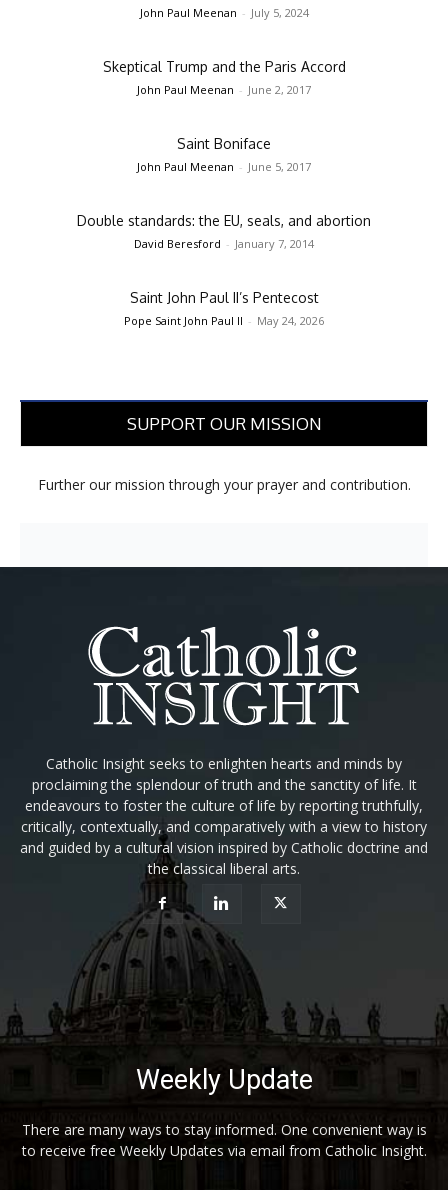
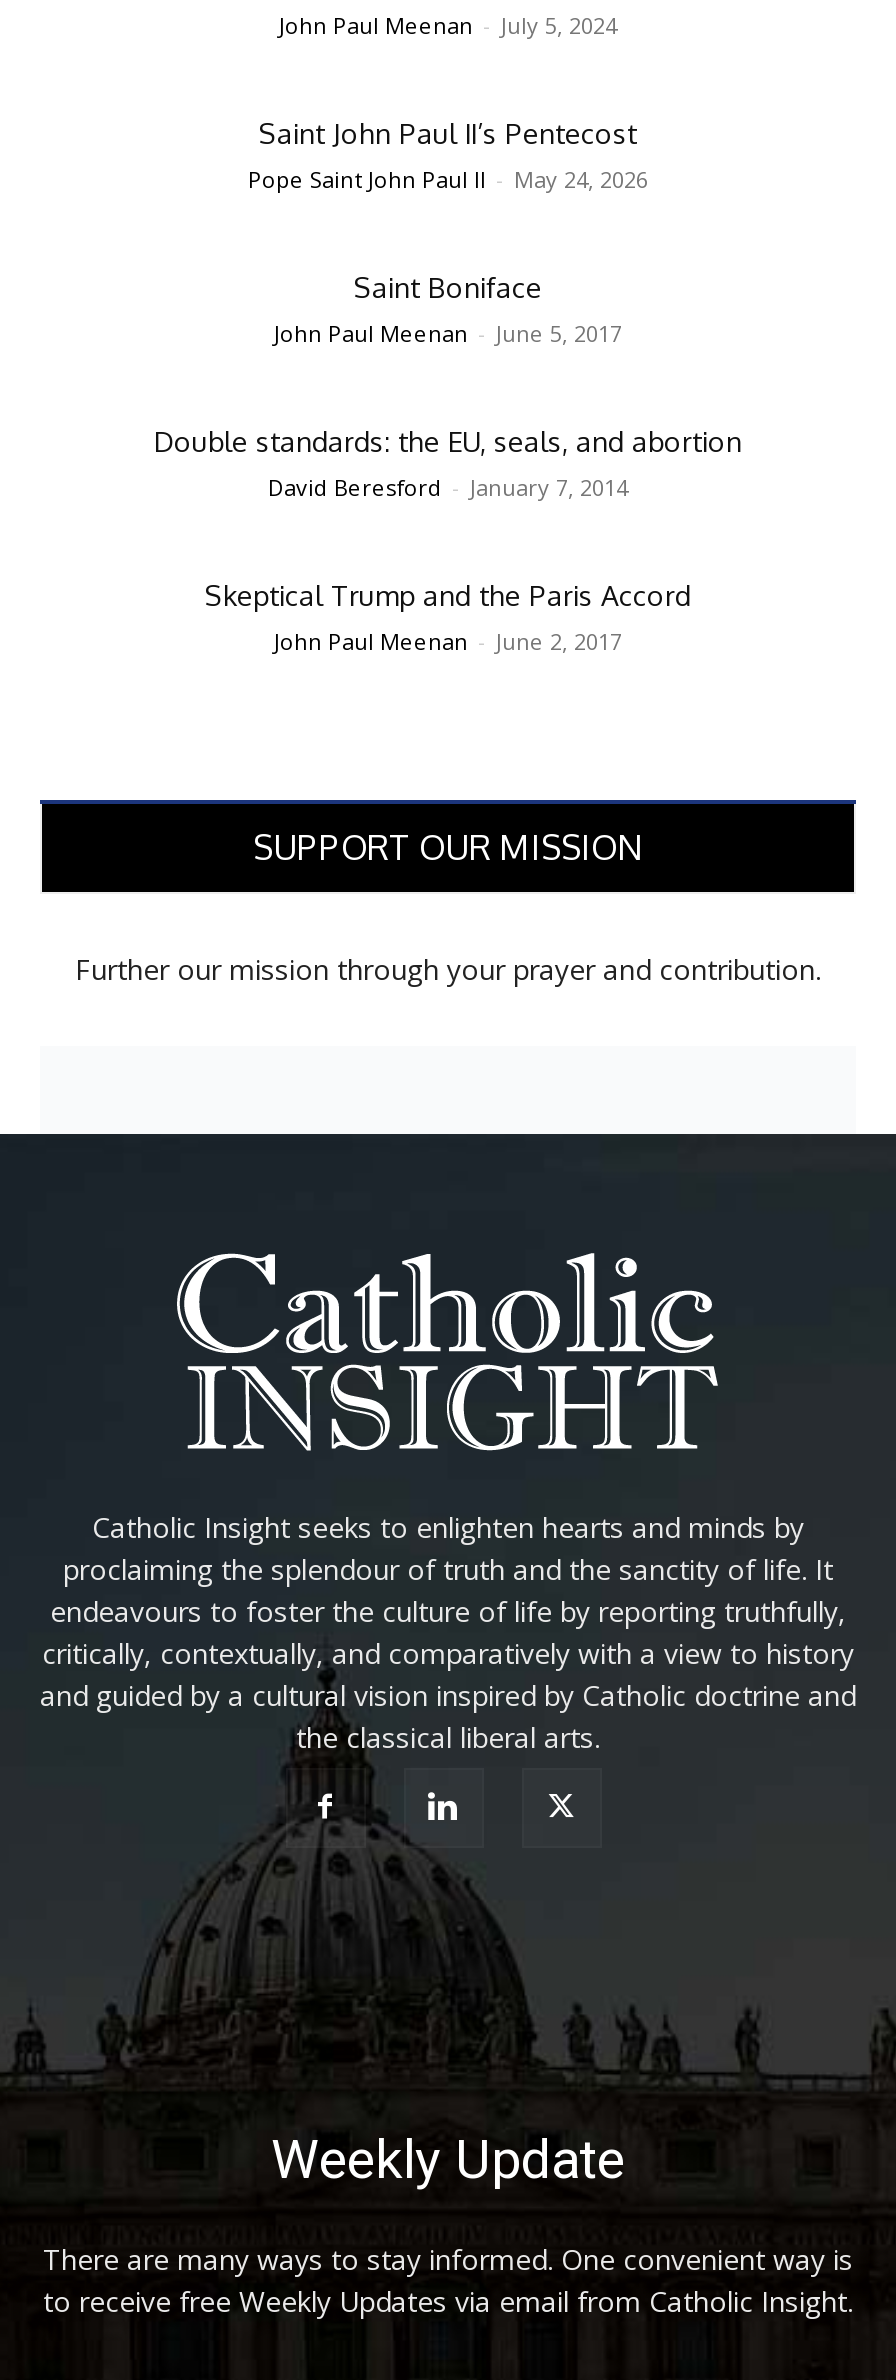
moved [102,58,345,97] -> [205,578,691,656]: Skeptical Trump and the Paris Accord | John Paul Meenan - June 2, 2017
moved [124,289,324,328] -> [248,116,648,194]: Saint John Paul II’s Pentecost | Pope Saint John Paul II - May 24, 2026

